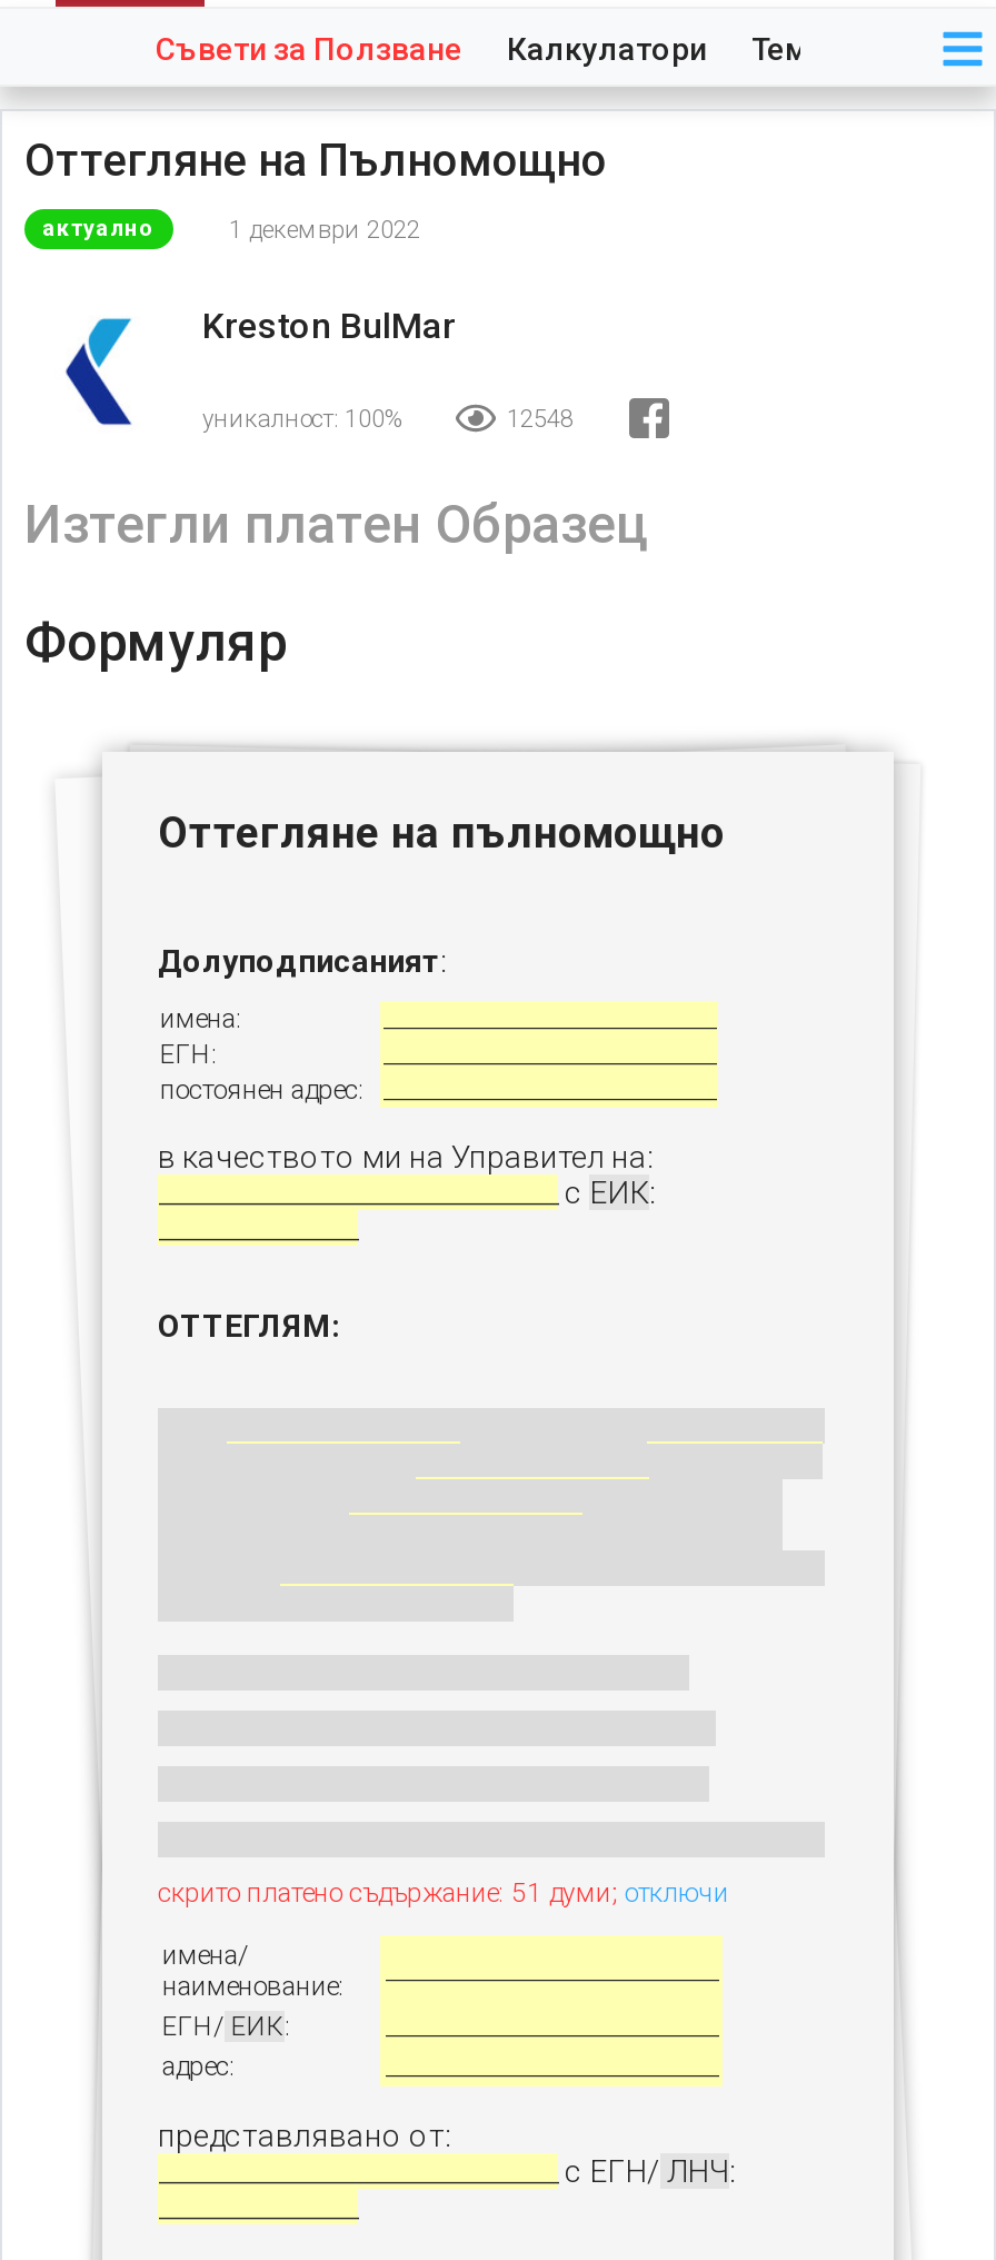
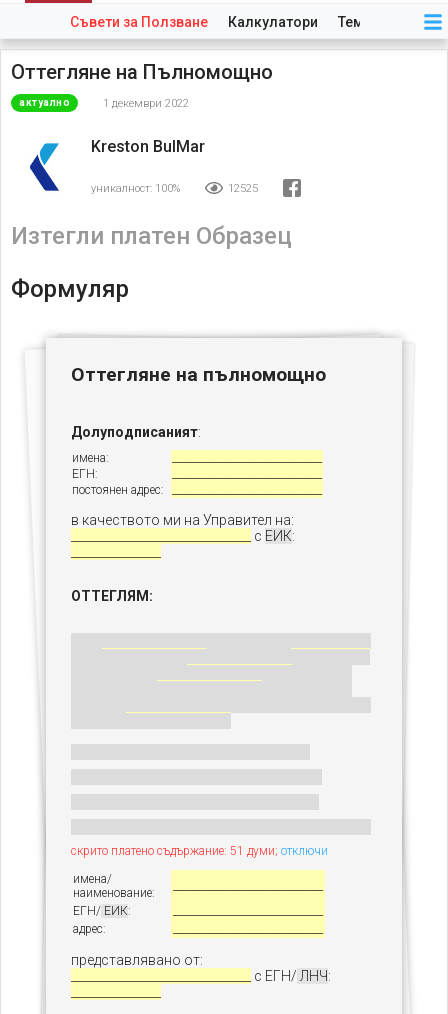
[507,404,574,433] 12548 -> [228,181,258,194] 12525

